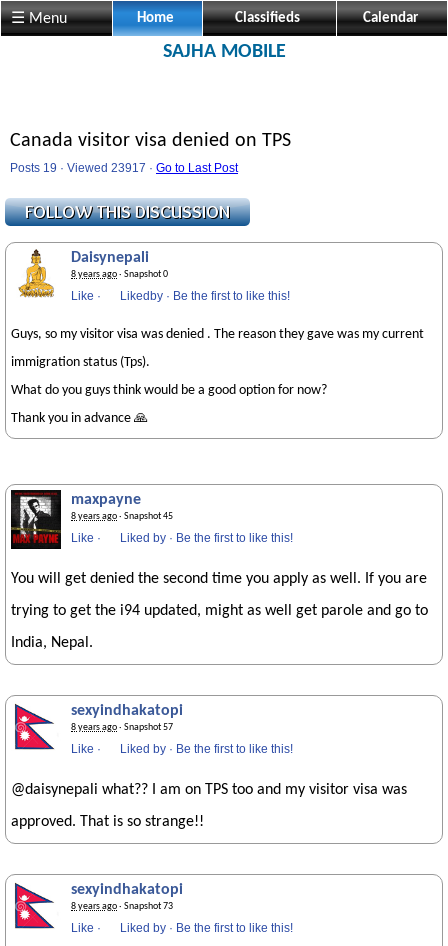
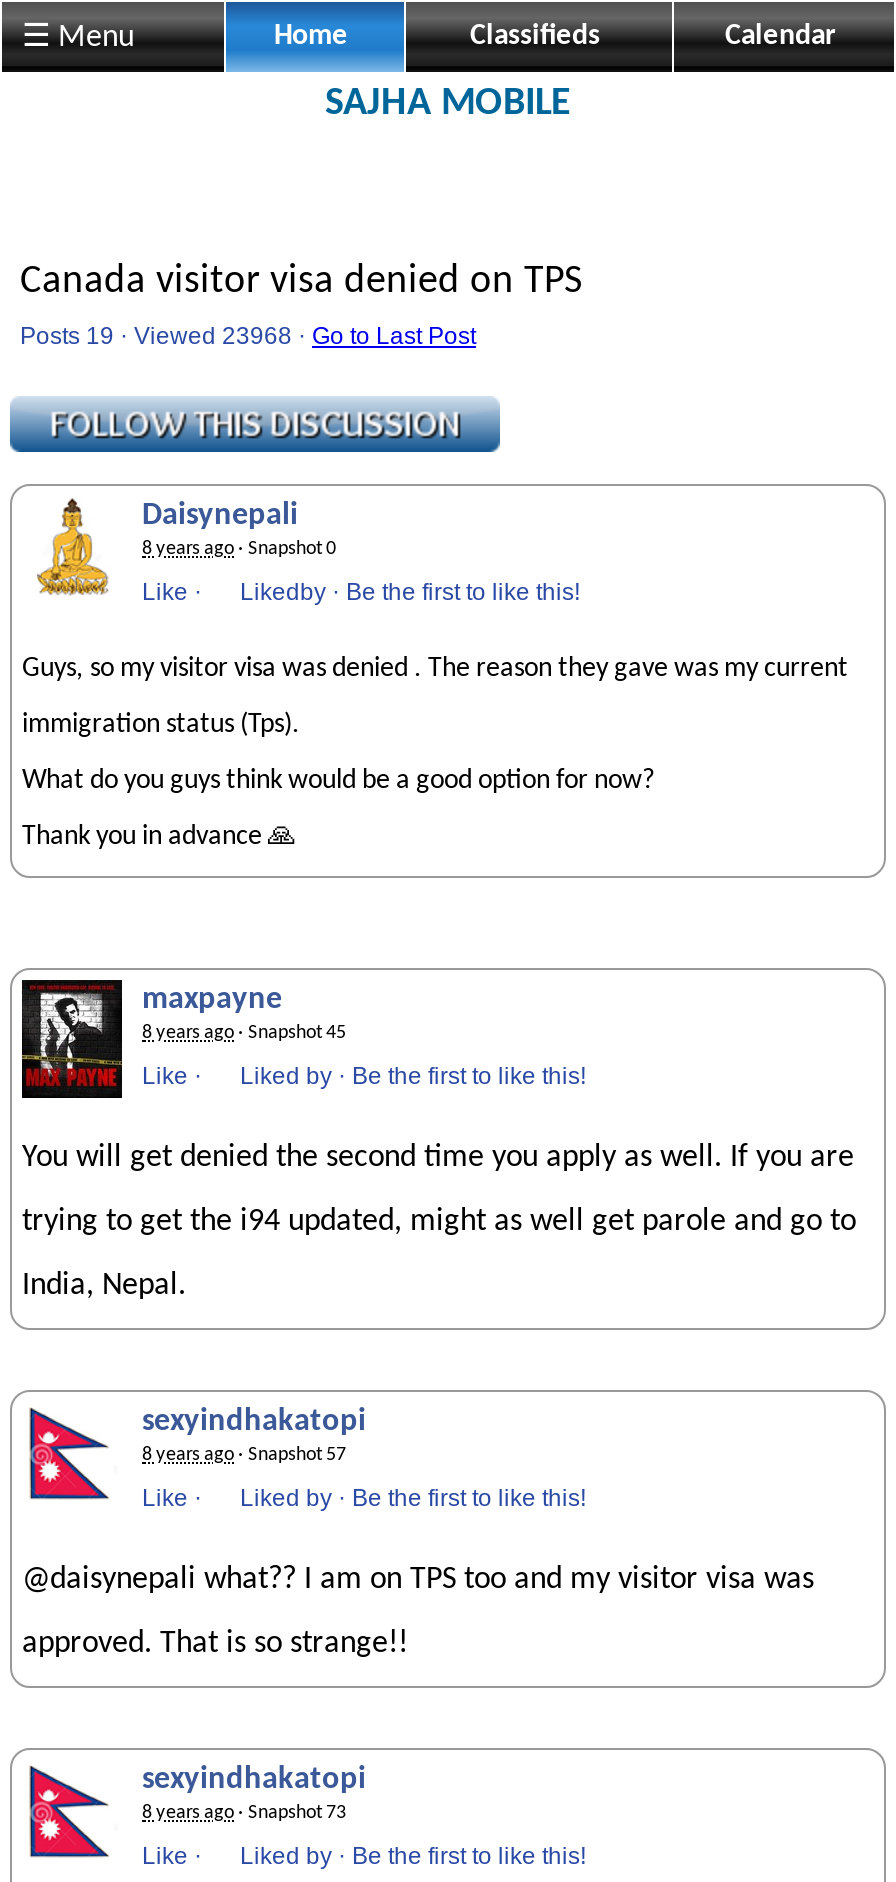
[10,161,238,175] Posts 19 · Viewed 23917 · Go to Last Post -> [20,322,476,350] Posts 19 · Viewed 23968 · Go to Last Post

